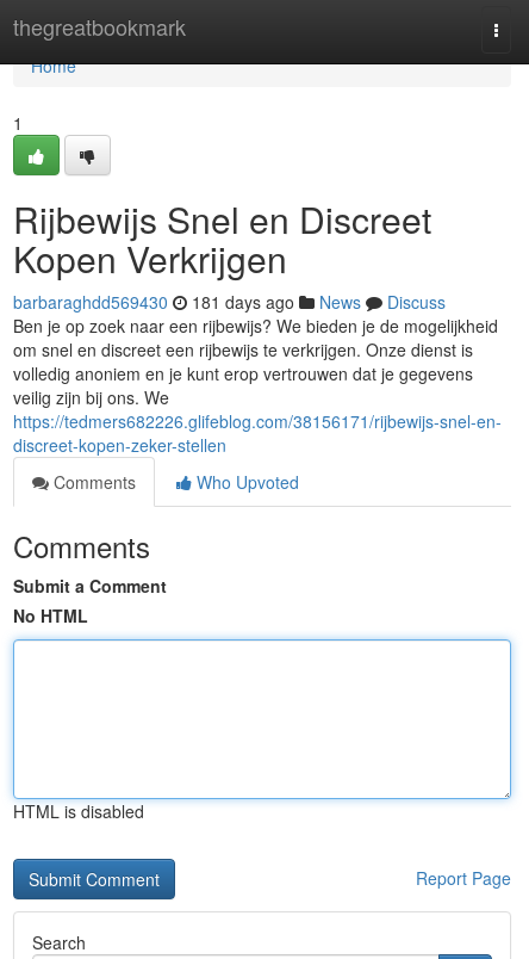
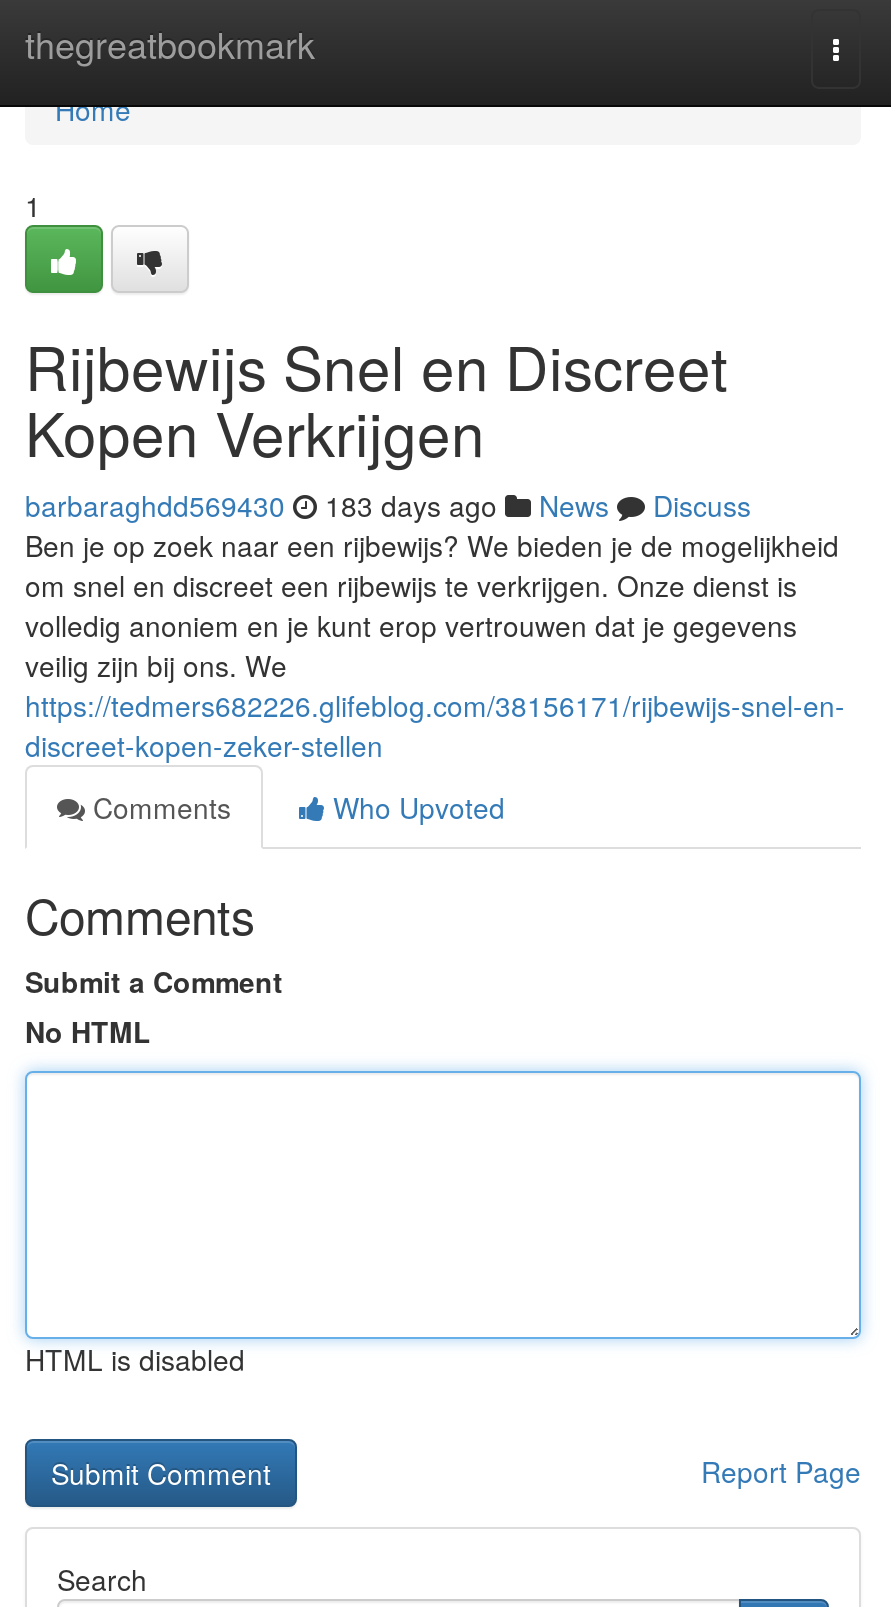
[13,290,446,314] barbaraghdd569430 181 days ago News Discuss -> [25,485,751,525] barbaraghdd569430 183 days ago News Discuss

